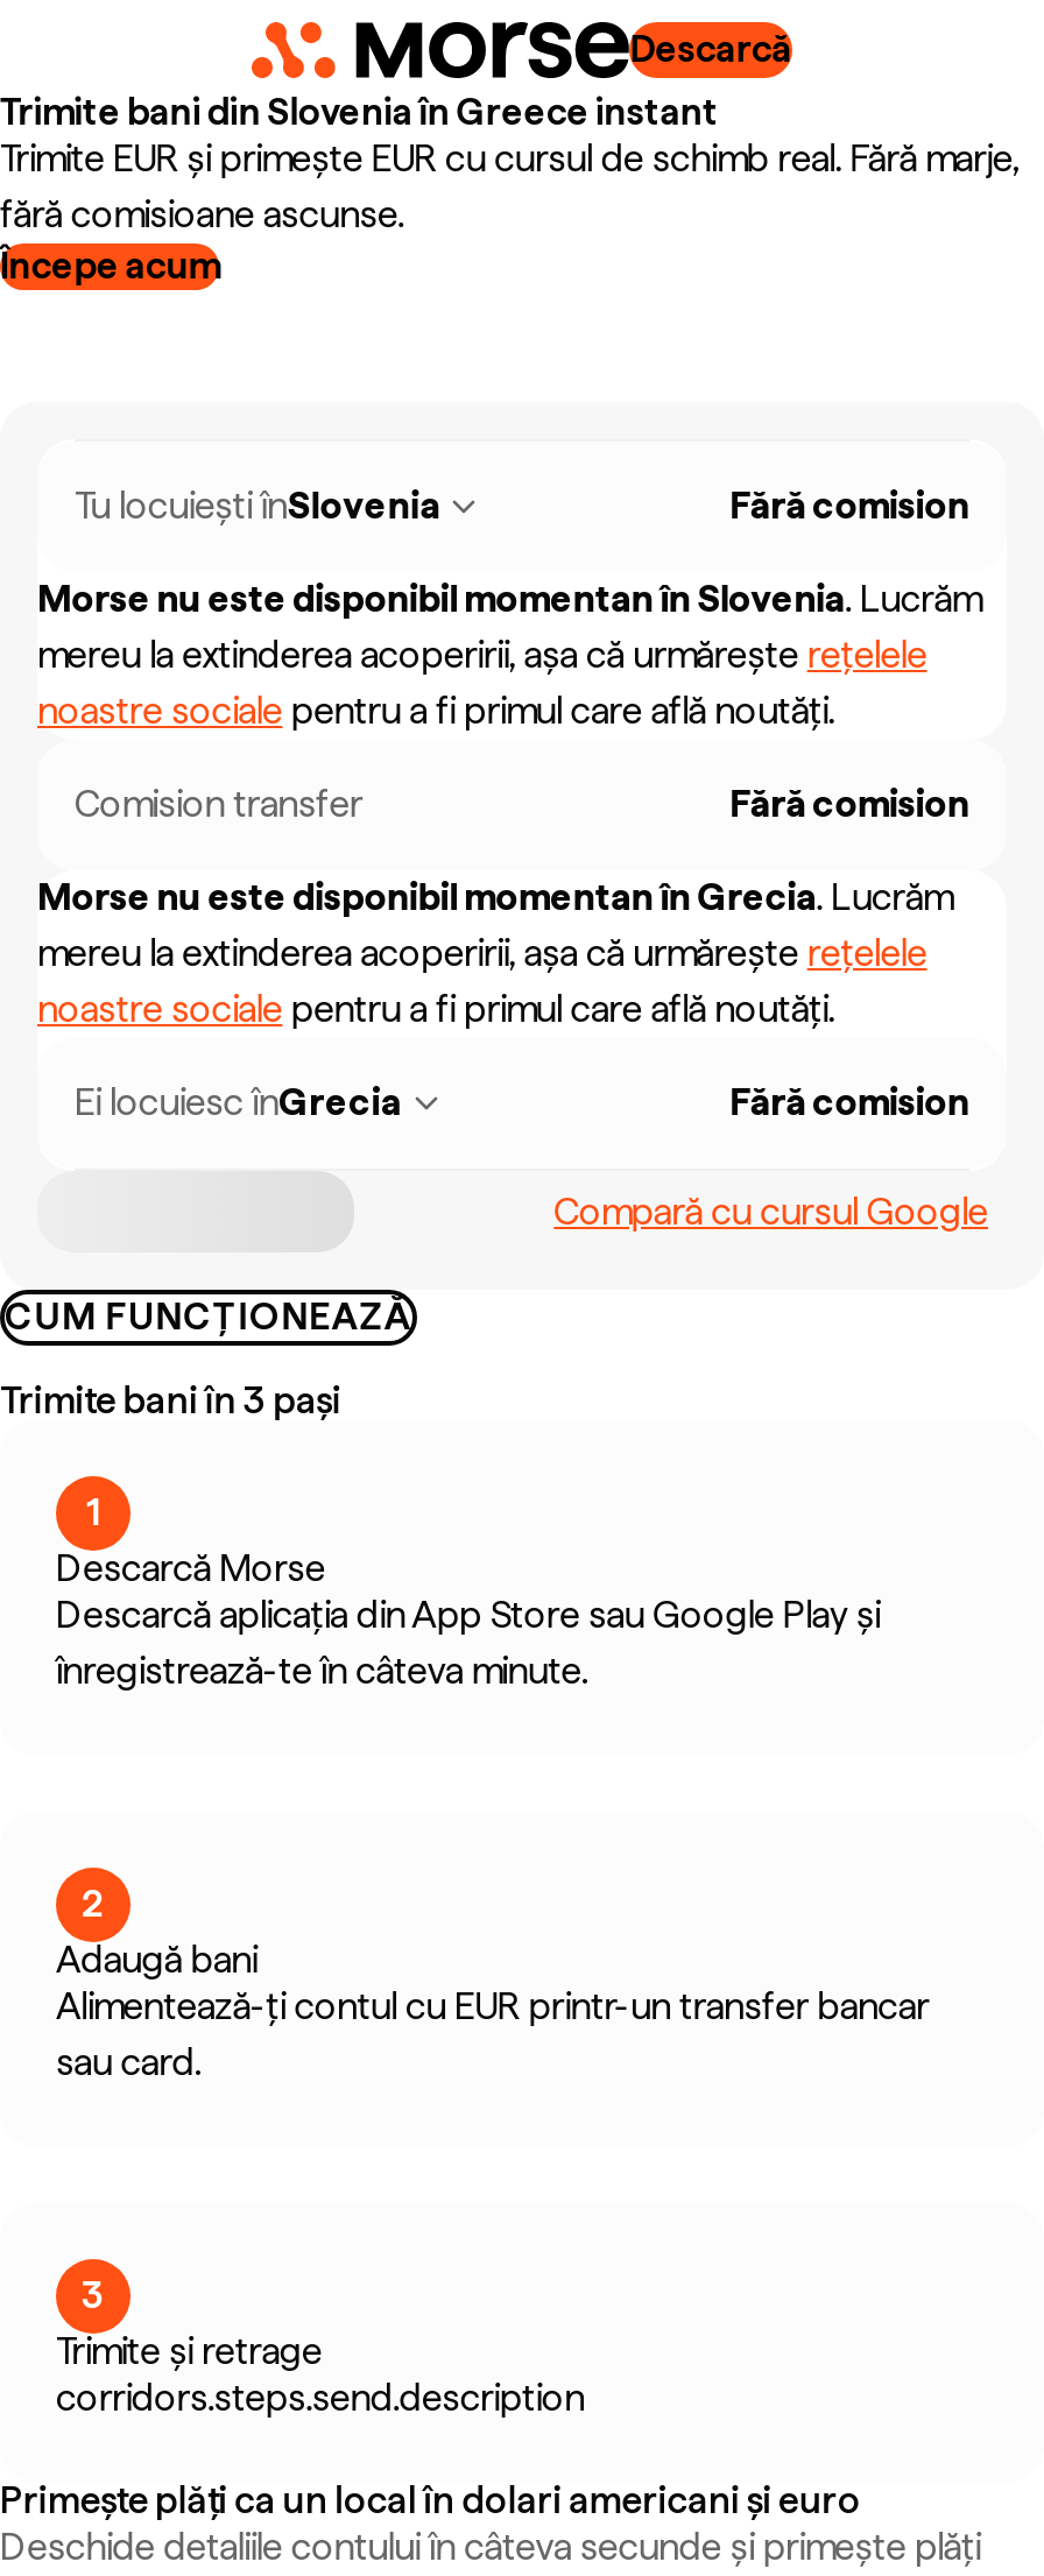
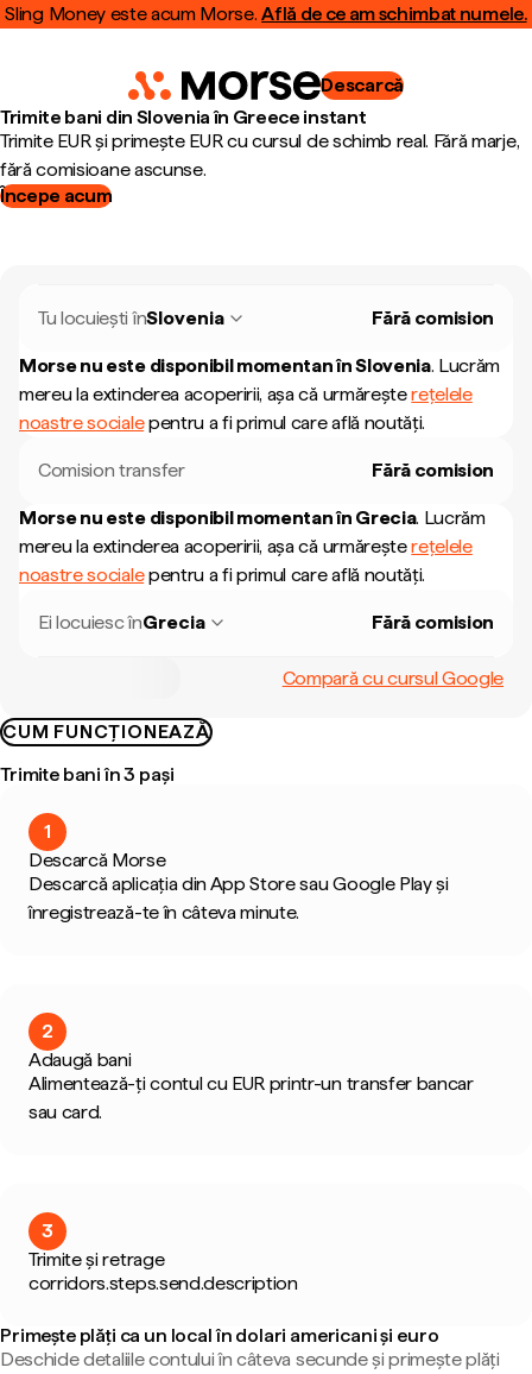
none -> [5,2,527,25] Sling Money este acum Morse. Află de ce am schimbat numele.

